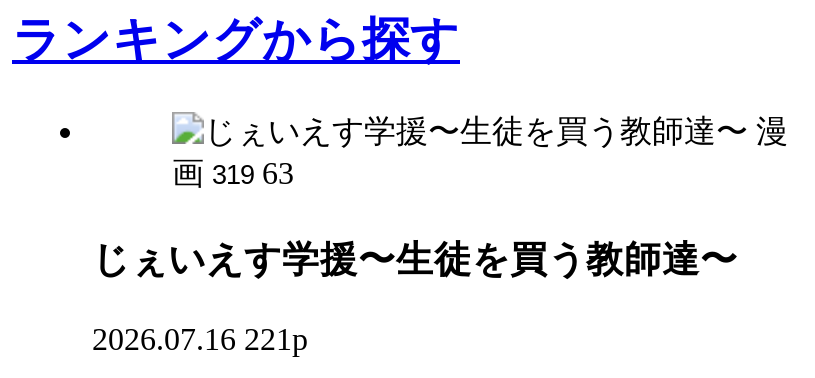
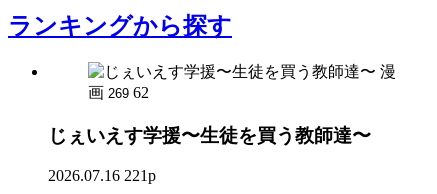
[172,156,294,190] 画 319 63 -> [88,84,149,101] 画 269 62

